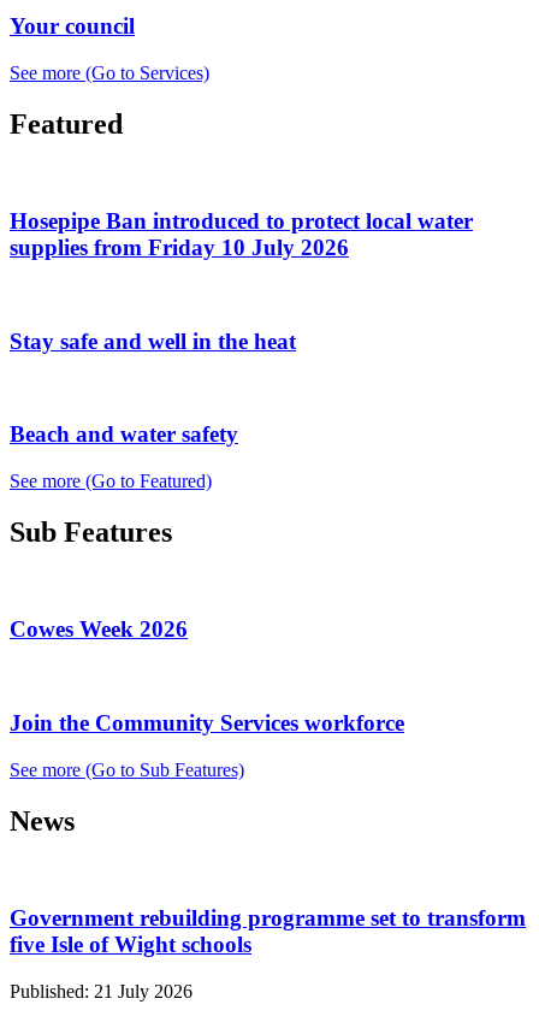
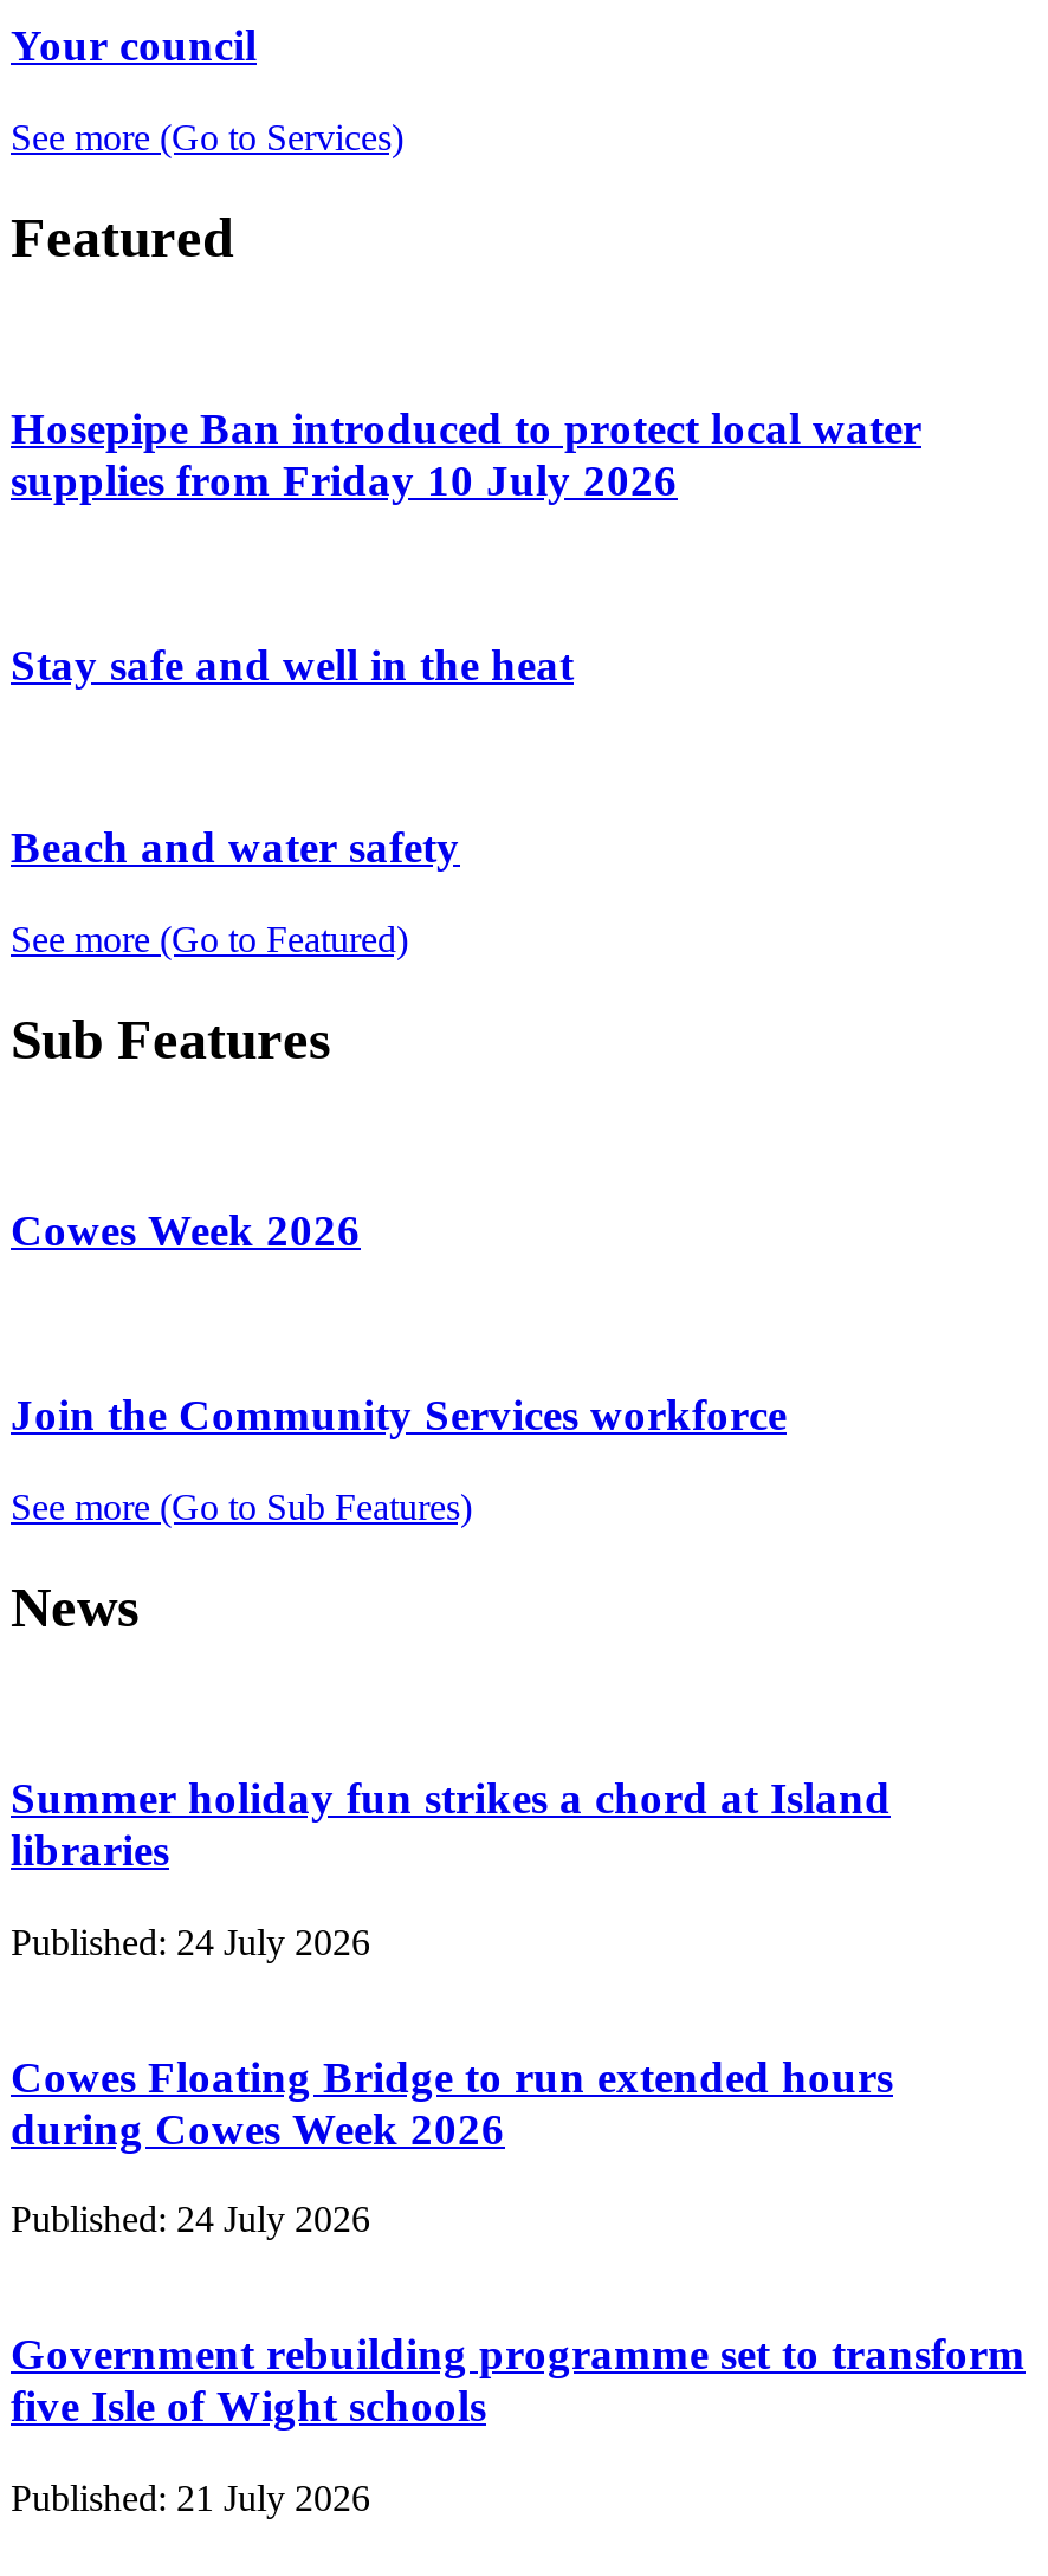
none -> [11,1773,893,2240] Summer holiday fun strikes a chord at Island | libraries | Published: 24 July 2026 | Cowes Floating Bridge to run extended hours | during Cowes Week 2026 | Published: 24 July 2026

